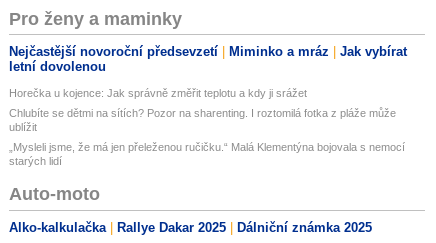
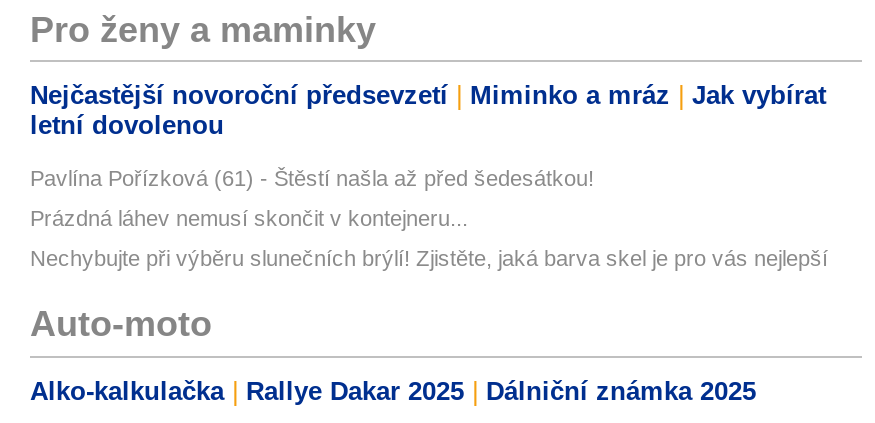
[9,87,307,99] Horečka u kojence: Jak správně změřit teplotu a kdy ji srážet -> [30,167,594,191] Pavlína Pořízková (61) - Štěstí našla až před šedesátkou!
[9,107,396,133] Chlubíte se dětmi na sítích? Pozor na sharenting. I roztomilá fotka z pláže může | ublížit -> [30,207,468,231] Prázdná láhev nemusí skončit v kontejneru...
[9,141,405,167] „Mysleli jsme, že má jen přeleženou ručičku.“ Malá Klementýna bojovala s nemocí | starých lidí -> [30,247,828,271] Nechybujte při výběru slunečních brýlí! Zjistěte, jaká barva skel je pro vás nejlepší

